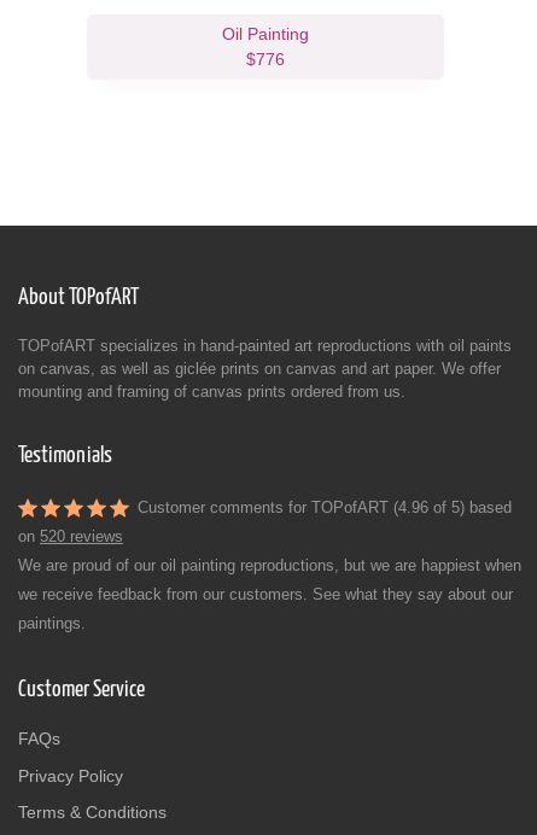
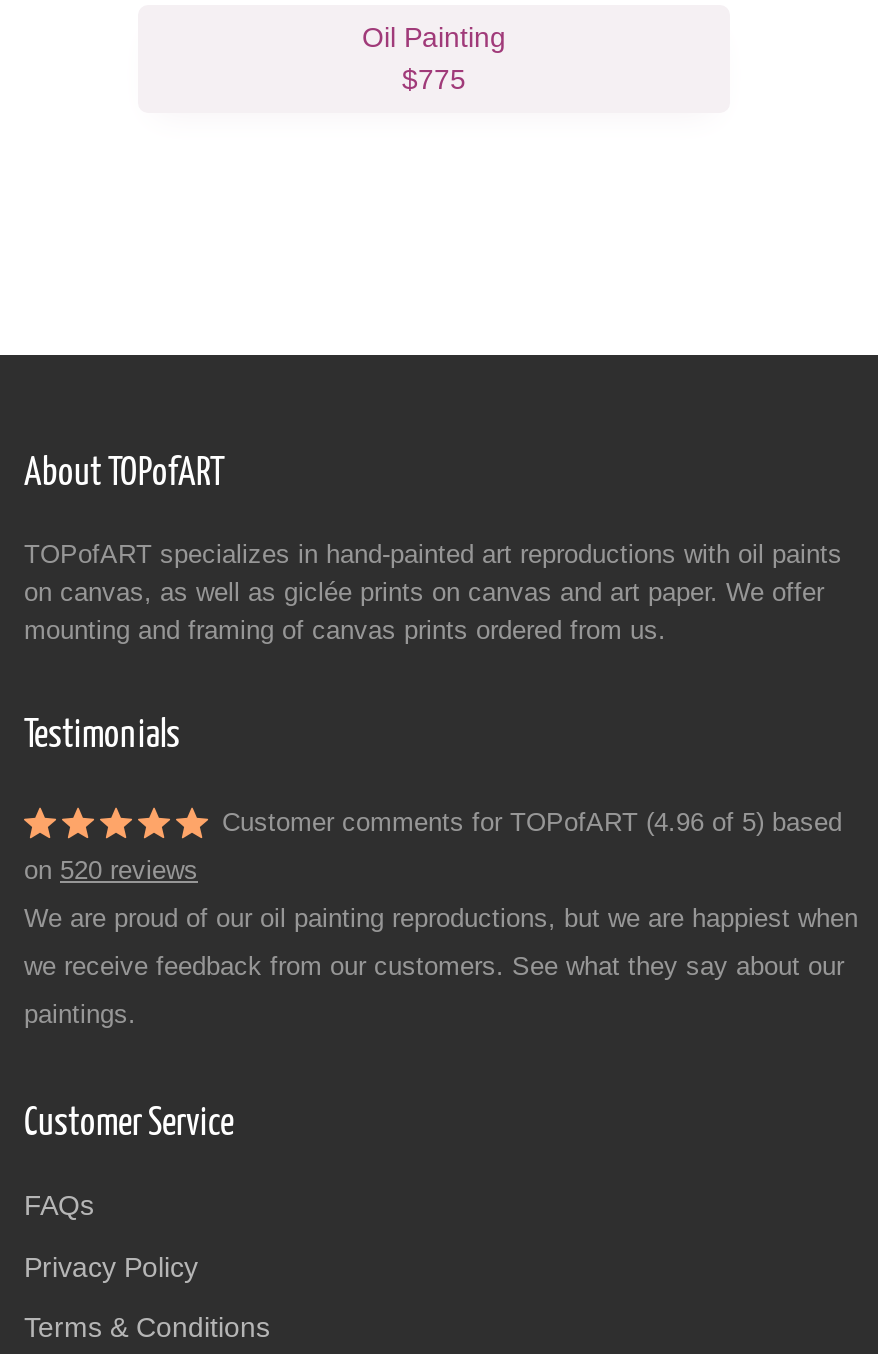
[246,49,285,68] $776 -> [402,62,466,94] $775

